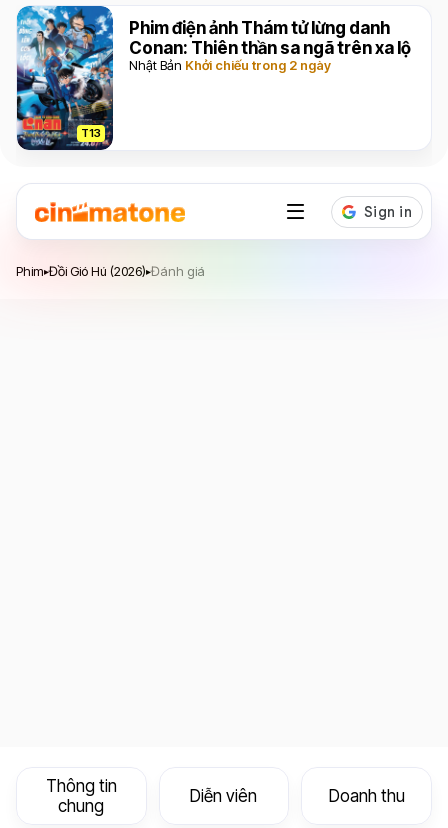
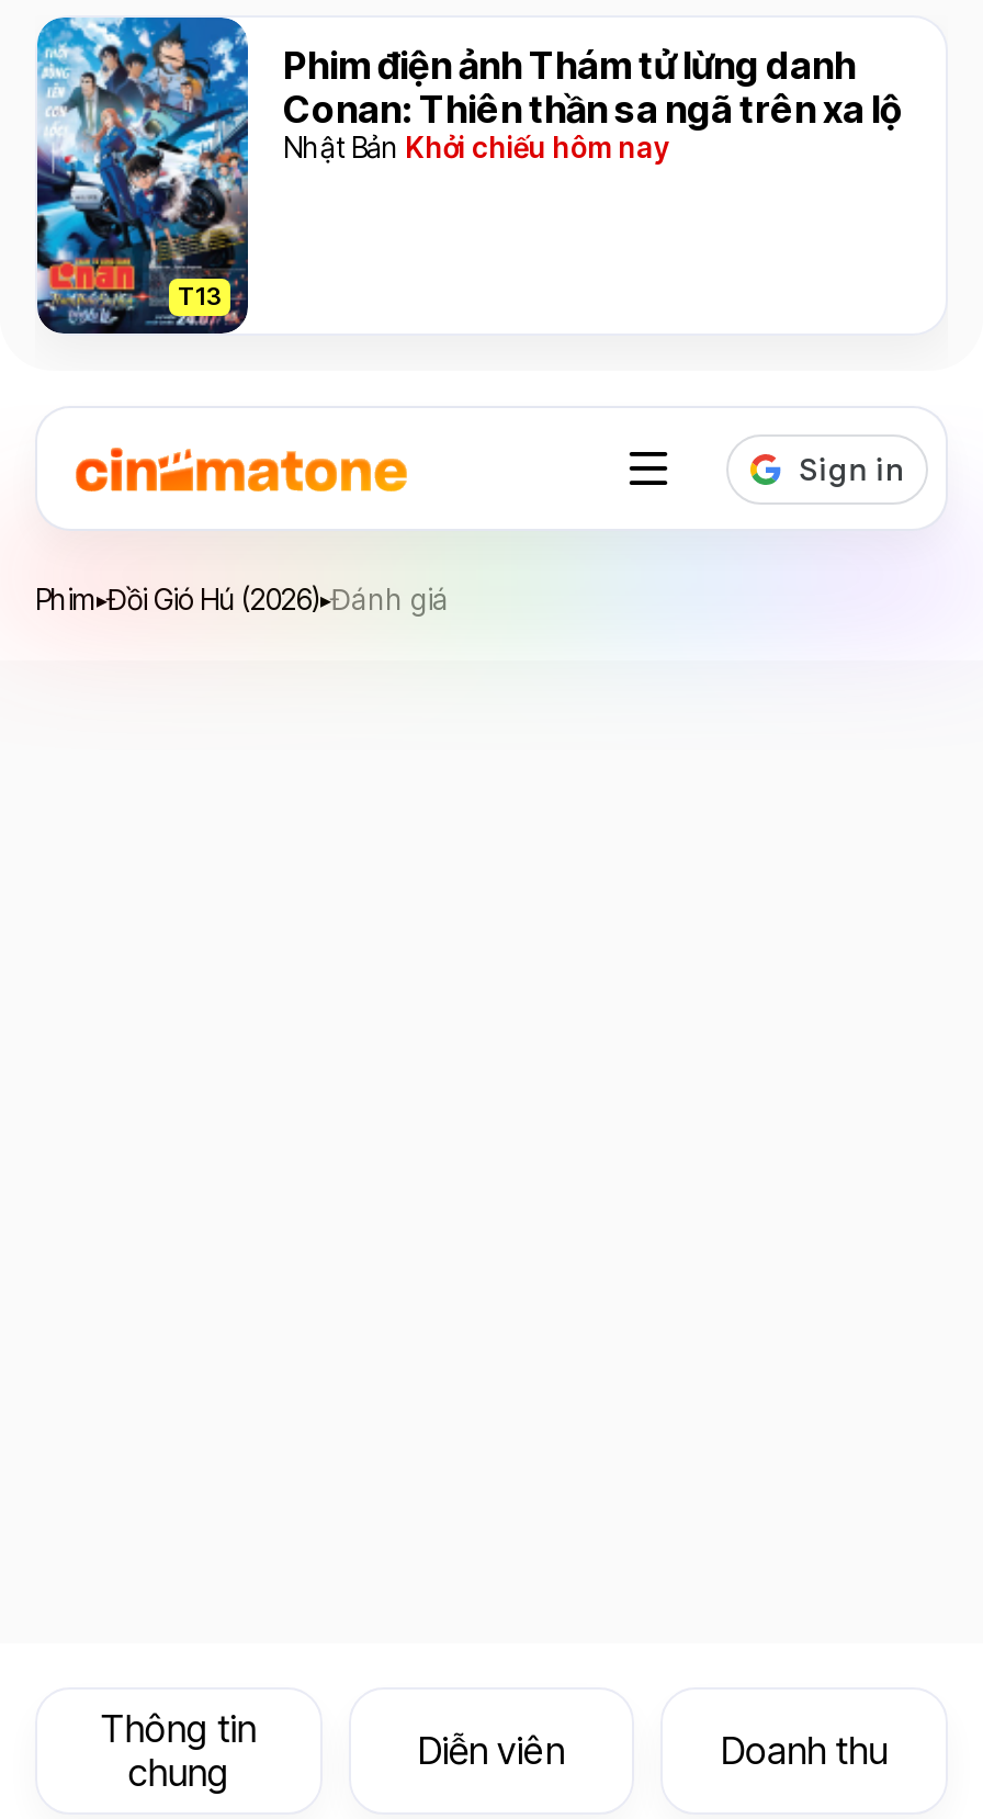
[129,57,331,73] Nhật Bản Khởi chiếu trong 2 ngày -> [283,129,669,165] Nhật Bản Khởi chiếu hôm nay

